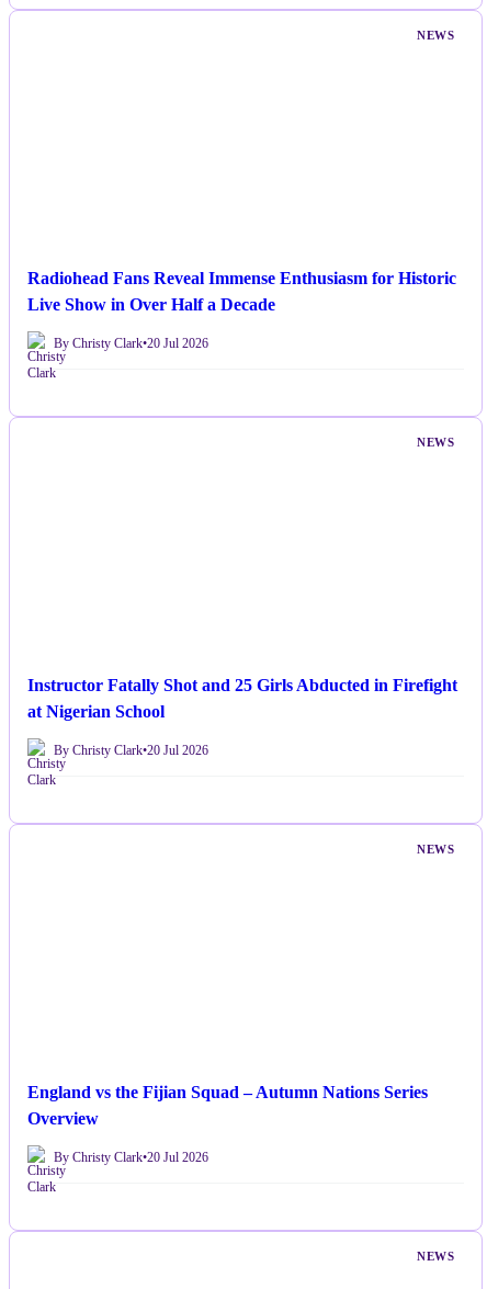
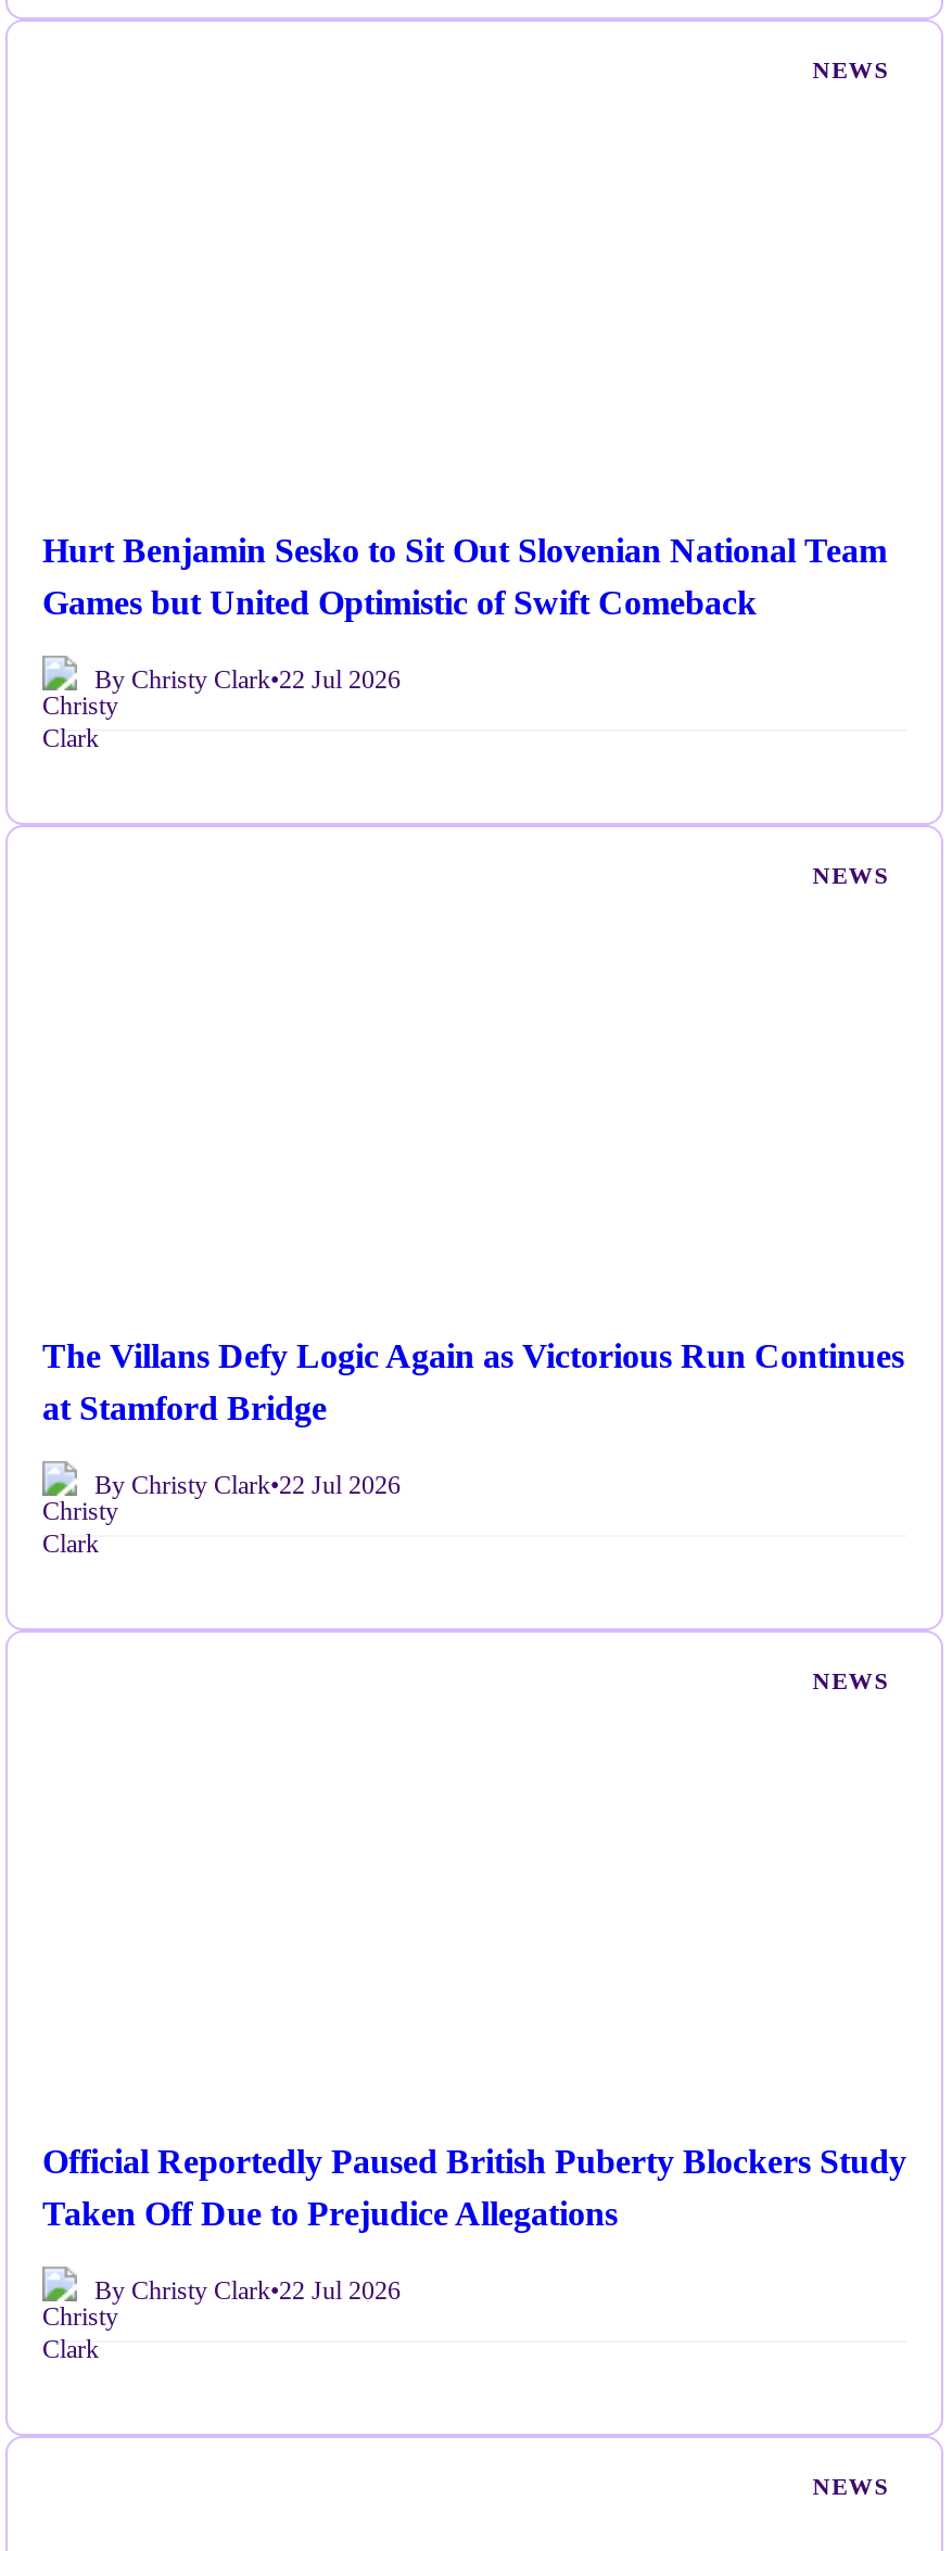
[27,269,456,314] Radiohead Fans Reveal Immense Enthusiasm for Historic | Live Show in Over Half a Decade -> [42,531,887,620] Hurt Benjamin Sesko to Sit Out Slovenian National Team | Games but United Optimistic of Swift Comeback
[54,336,208,351] By Christy Clark•20 Jul 2026 -> [94,665,401,695] By Christy Clark•22 Jul 2026
[27,676,457,721] Instructor Fatally Shot and 25 Girls Abducted in Firefight | at Nigerian School -> [42,1337,904,1426] The Villans Defy Logic Again as Victorious Run Continues | at Stamford Bridge
[54,743,208,758] By Christy Clark•20 Jul 2026 -> [94,1470,401,1501] By Christy Clark•22 Jul 2026
[27,1083,428,1128] England vs the Fijian Squad – Autumn Nations Series | Overview -> [42,2142,906,2231] Official Reportedly Paused British Puberty Blockers Study | Taken Off Due to Prejudice Allegations
[54,1150,208,1165] By Christy Clark•20 Jul 2026 -> [94,2276,401,2306] By Christy Clark•22 Jul 2026

